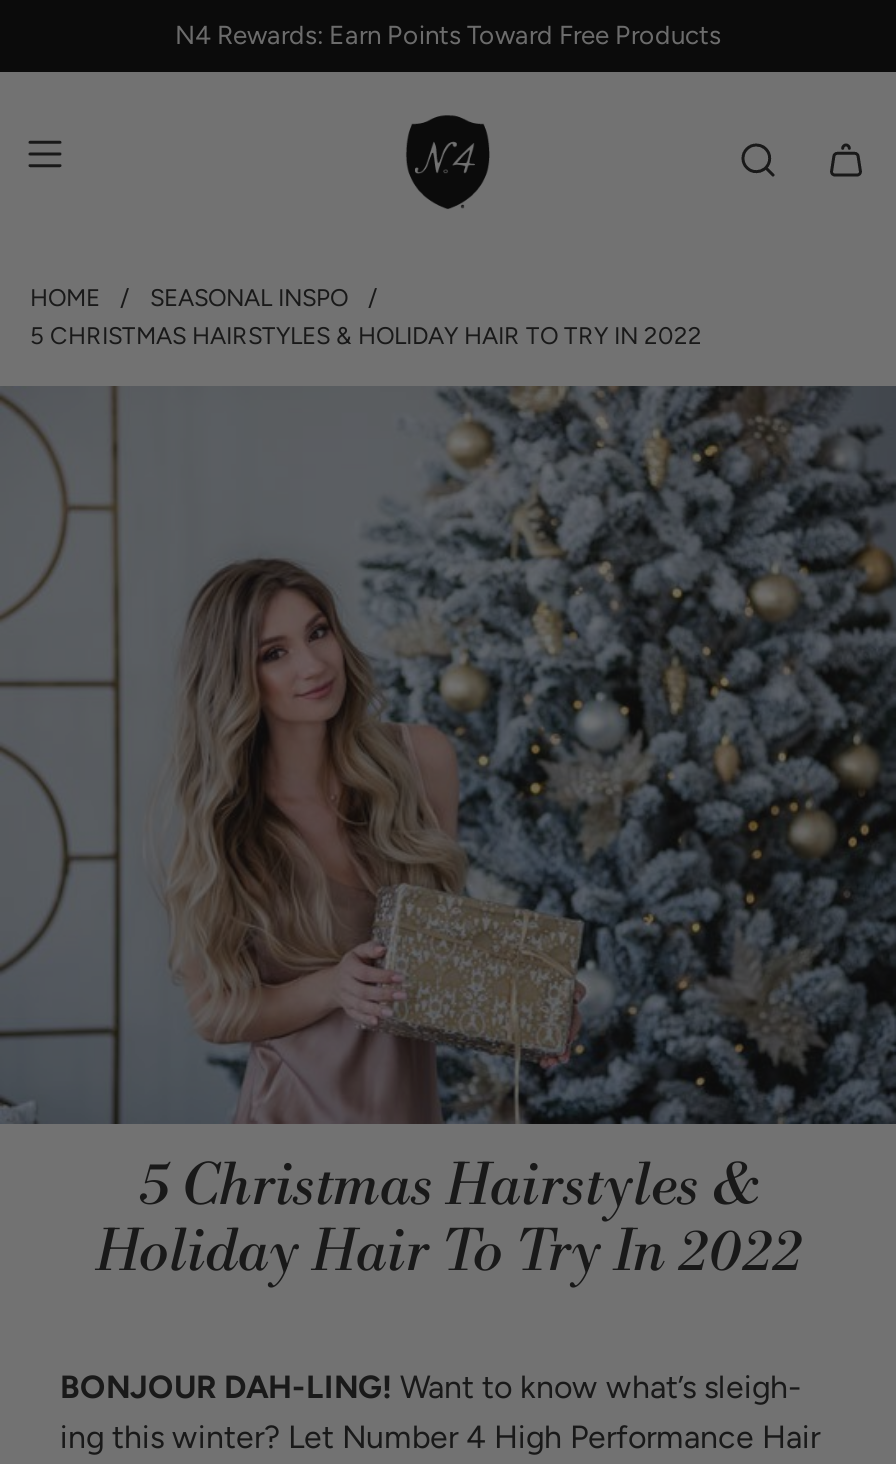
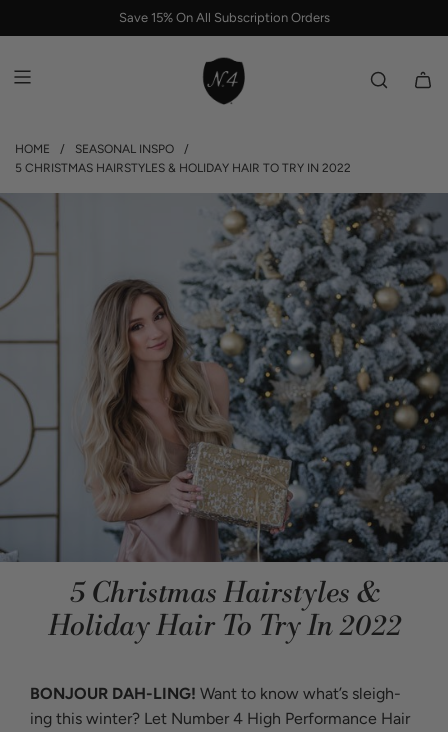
[175,20,721,50] N4 Rewards: Earn Points Toward Free Products -> [118,10,329,25] Save 15% On All Subscription Orders

